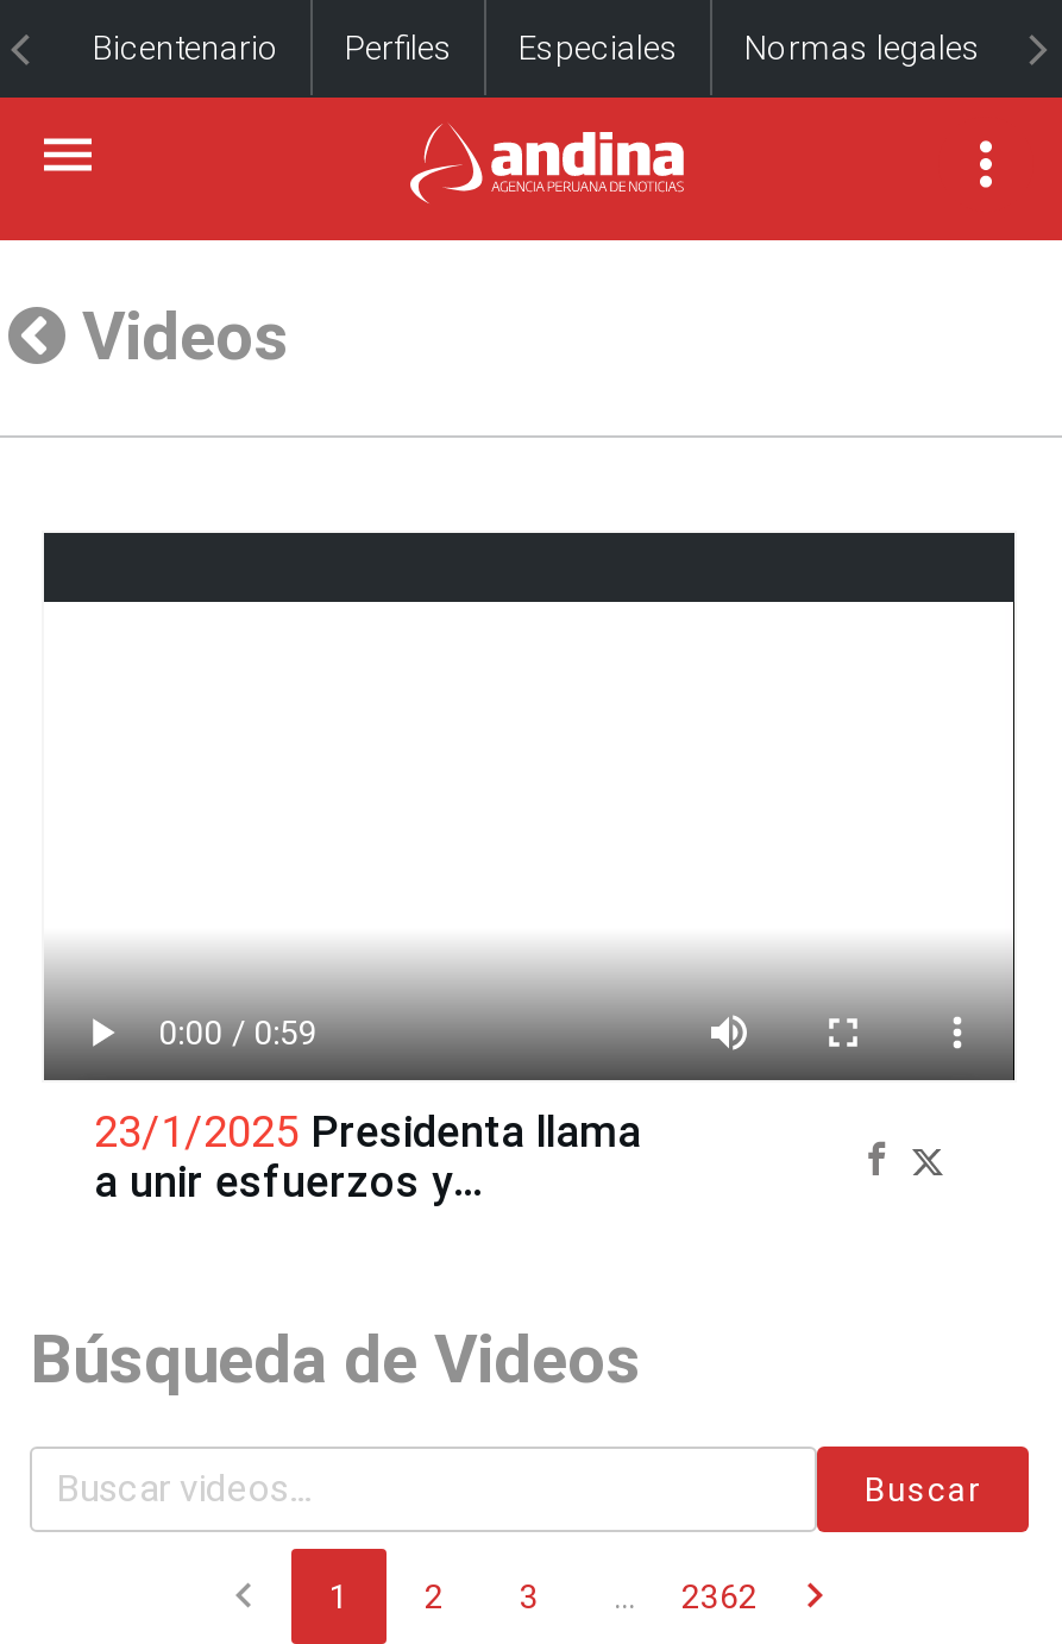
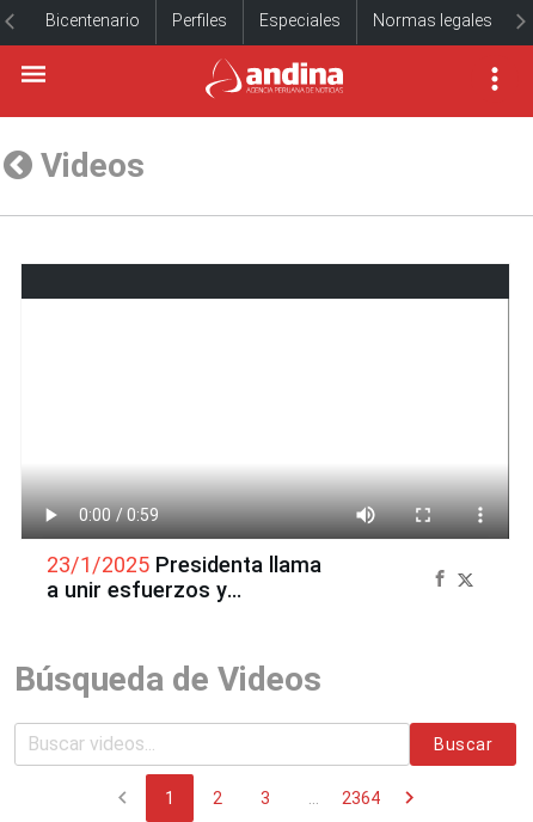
[681,1577,758,1615] 2362 -> [342,788,380,807] 2364

